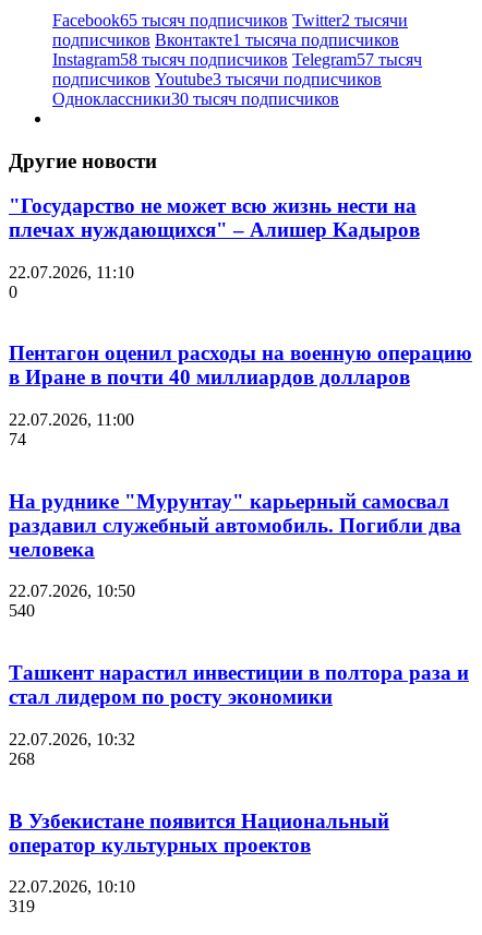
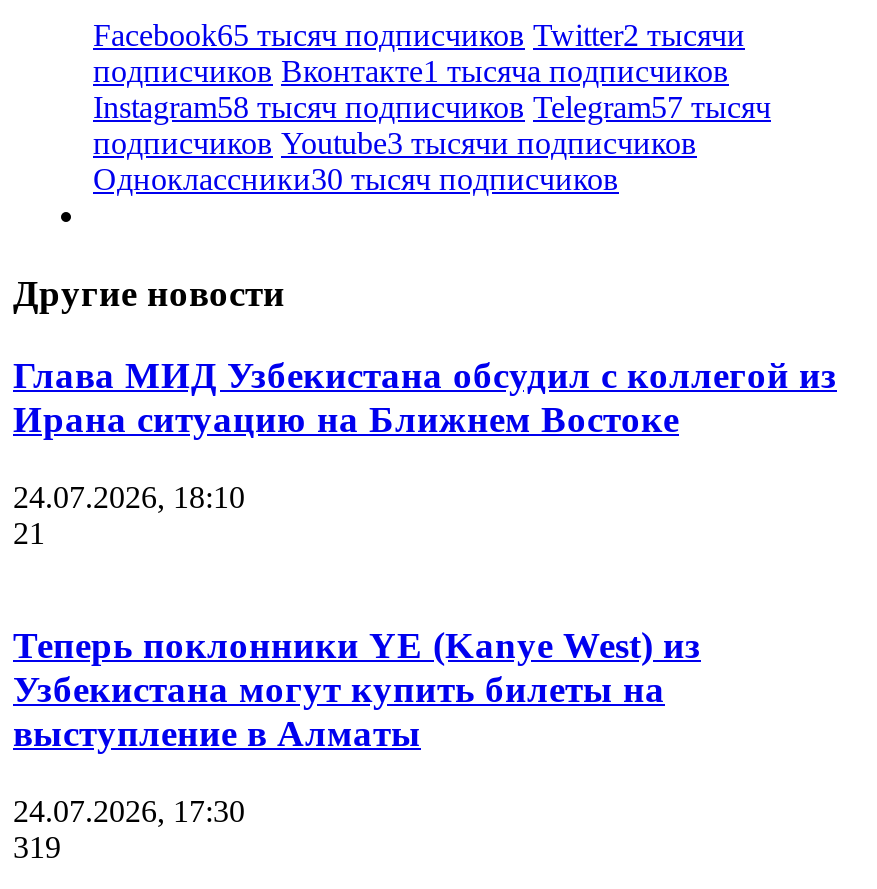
[9,194,472,896] "Государство не может всю жизнь нести на | плечах нуждающихся" – Алишер Кадыров | 22.07.2026, 11:10 | 0 | Пентагон оценил расходы на военную операцию | в Иране в почти 40 миллиардов долларов | 22.07.2026, 11:00 | 74 | На руднике "Мурунтау" карьерный самосвал | раздавил служебный автомобиль. Погибли два | человека | 22.07.2026, 10:50 | 540 | Ташкент нарастил инвестиции в полтора раза и | стал лидером по росту экономики | 22.07.2026, 10:32 | 268 | В Узбекистане появится Национальный | оператор культурных проектов | 22.07.2026, 10:10 -> [13,354,837,828] Глава МИД Узбекистана обсудил с коллегой из | Ирана ситуацию на Ближнем Востоке | 24.07.2026, 18:10 | 21 | Теперь поклонники YE (Kanye West) из | Узбекистана могут купить билеты на | выступление в Алматы | 24.07.2026, 17:30

